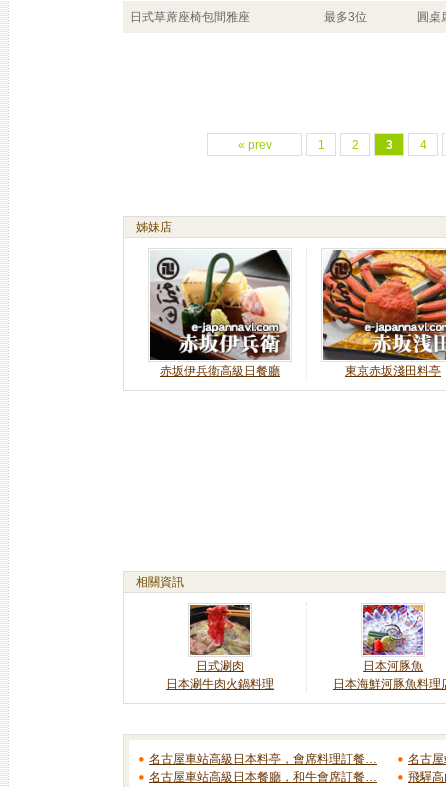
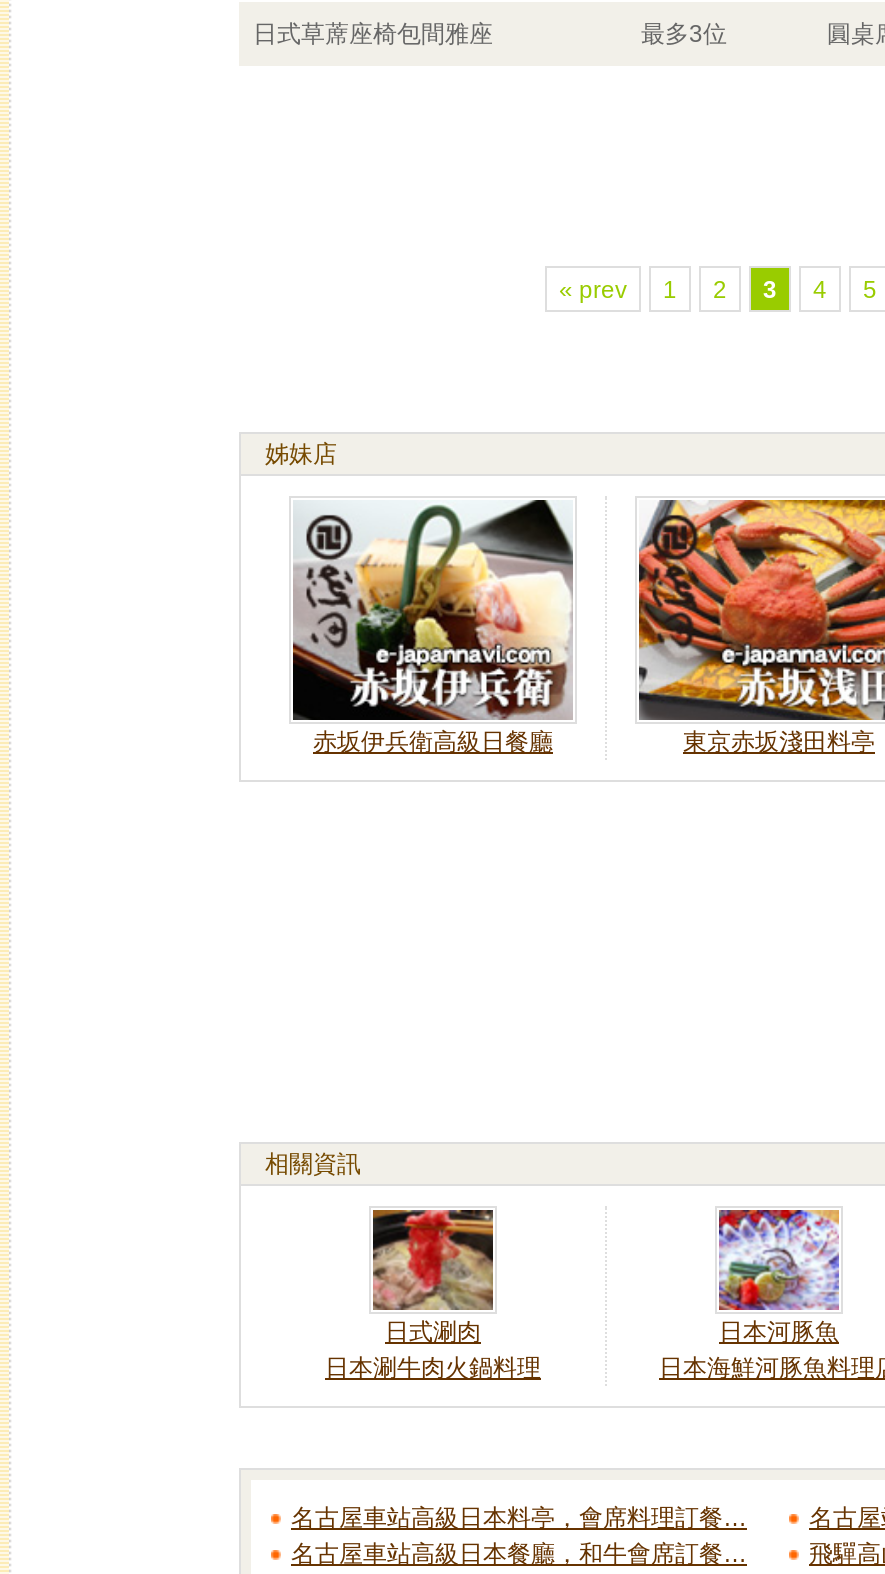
none -> [863,275,877,303] 5

